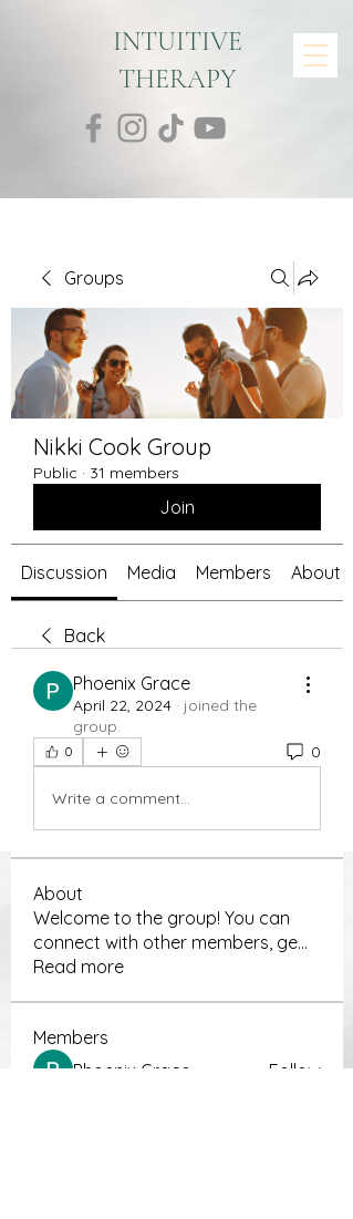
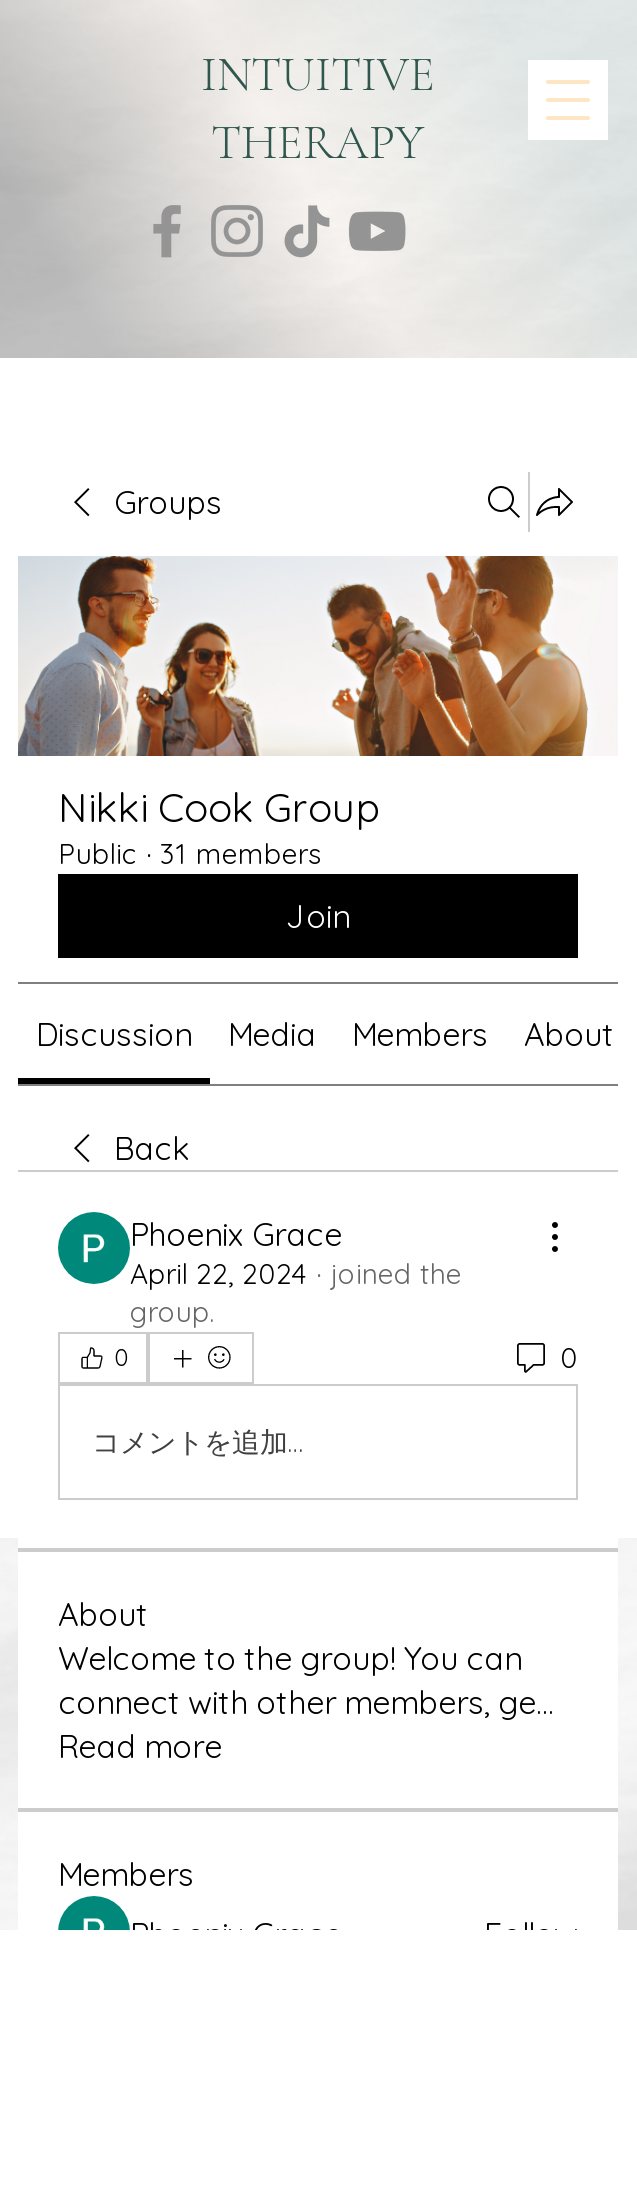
[52,788,190,808] Write a comment... -> [92,1423,306,1459] コメントを追加…

